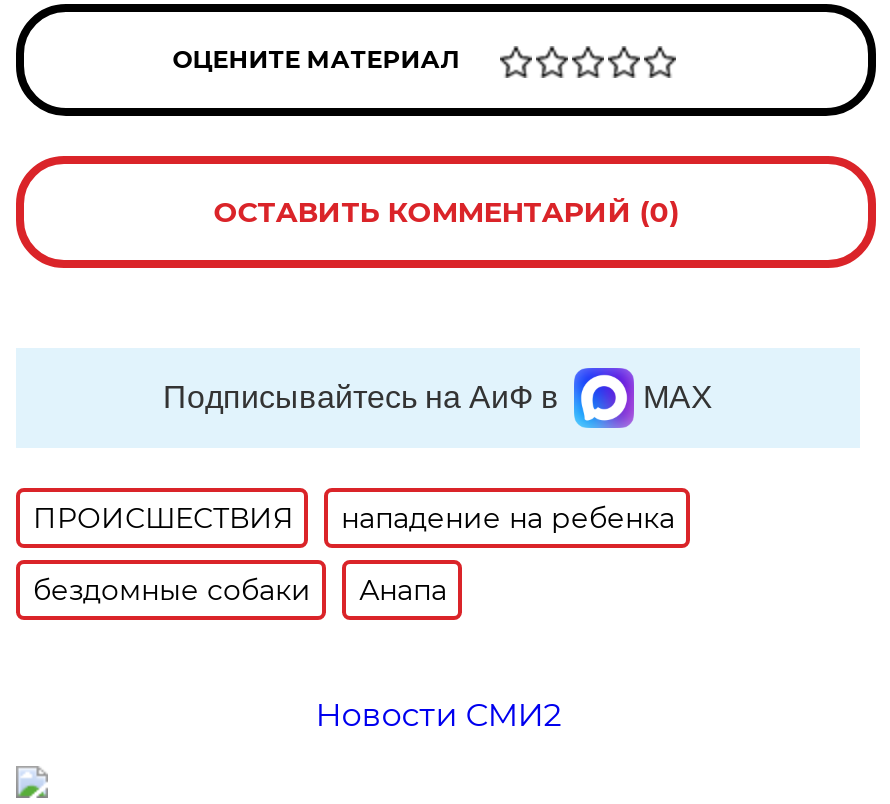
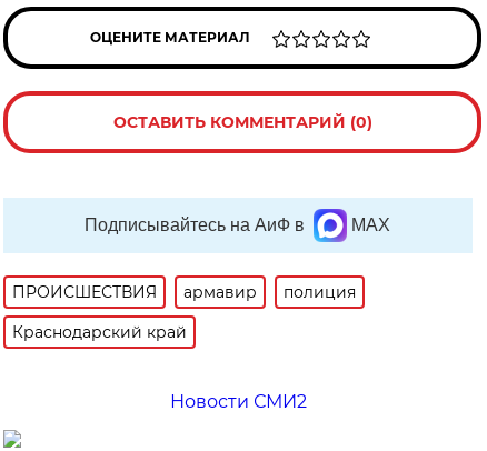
[341,500,675,536] нападение на ребенка -> [184,282,356,302] армавир | полиция
[33,572,447,608] бездомные собаки | Анапа -> [13,322,187,342] Краснодарский край

